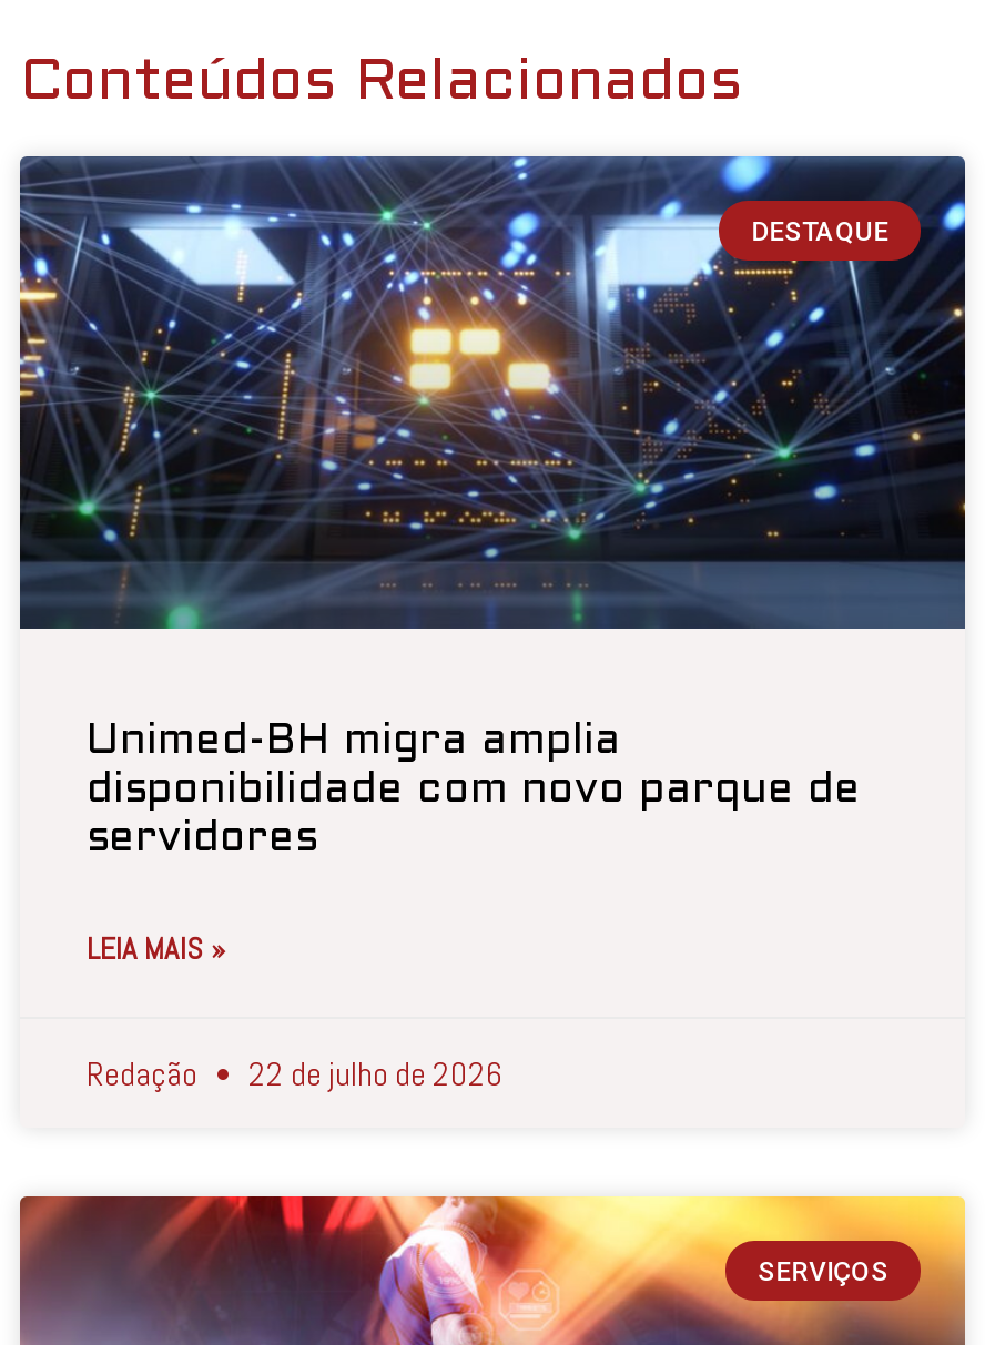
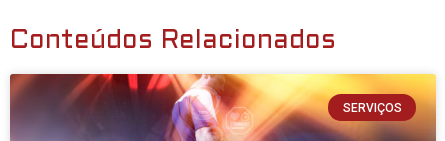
[18,154,967,631] [image] | DESTAQUE -> none
[87,723,861,1095] Unimed-BH migra amplia | disponibilidade com novo parque de | servidores | LEIA MAIS » | Redação | 22 de julho de 2026 -> none

